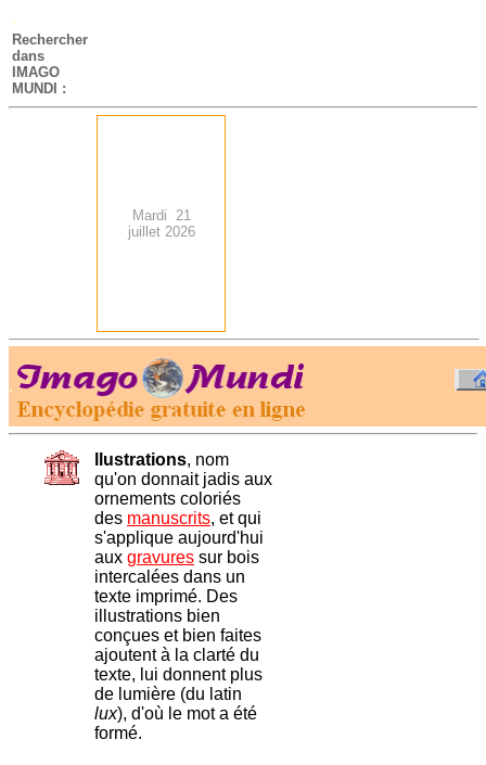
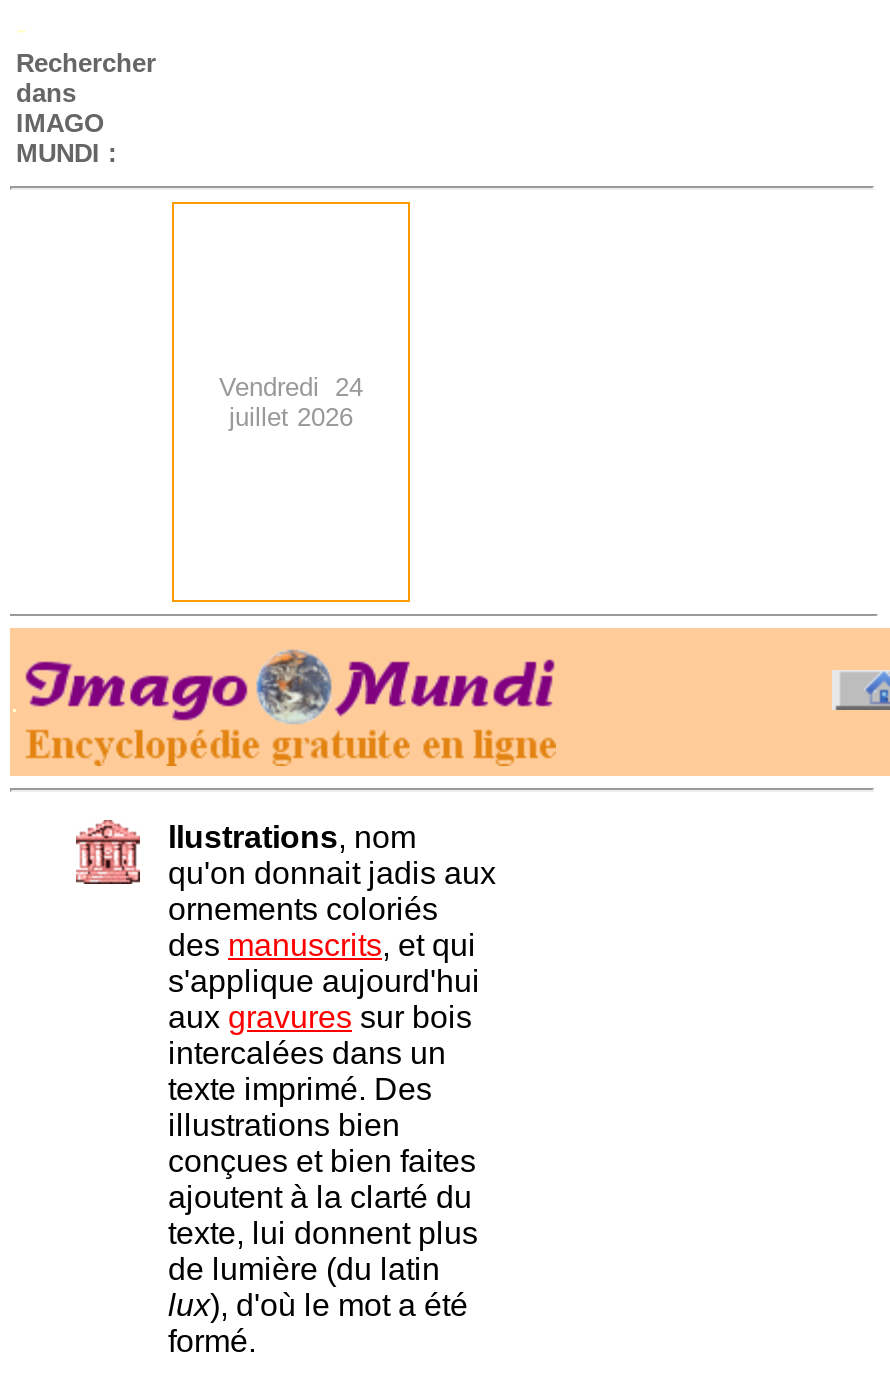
[132,207,190,224] Mardi 21 -> [219,372,363,402] Vendredi 24

